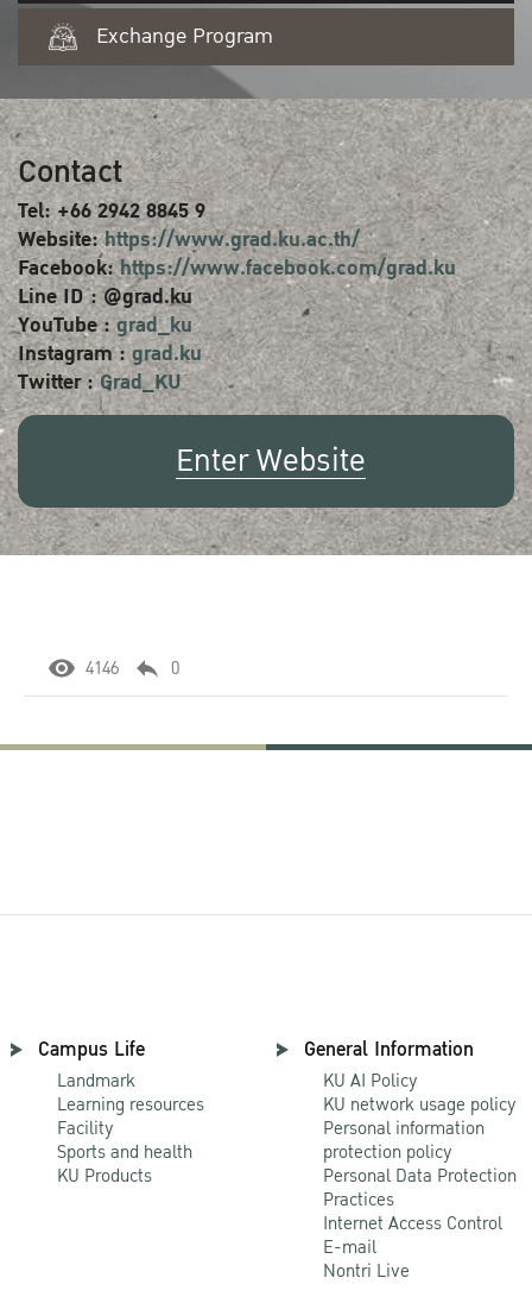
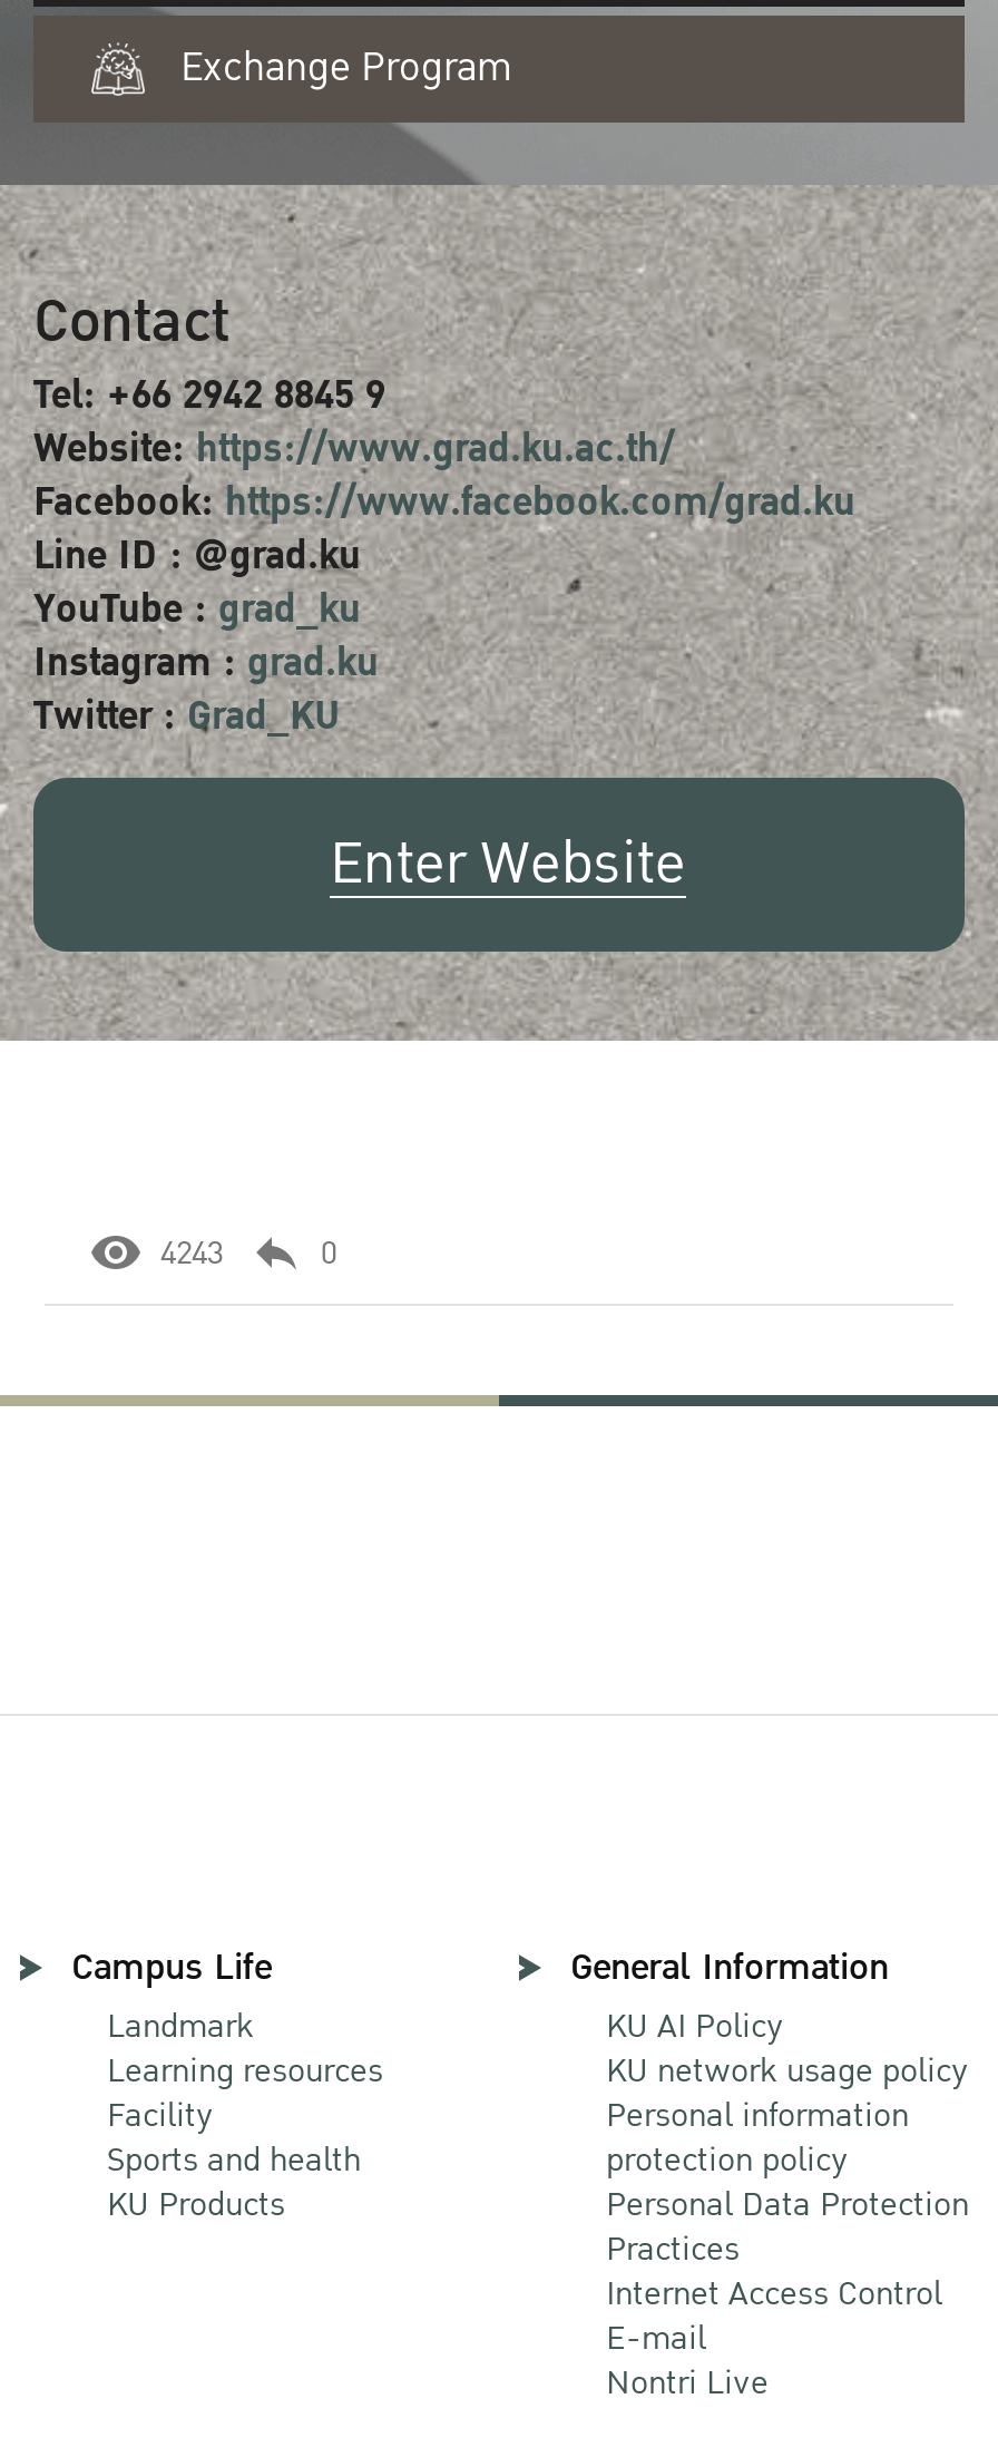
[85,654,179,682] 4146 0 -> [160,1226,336,1279] 4243 0

